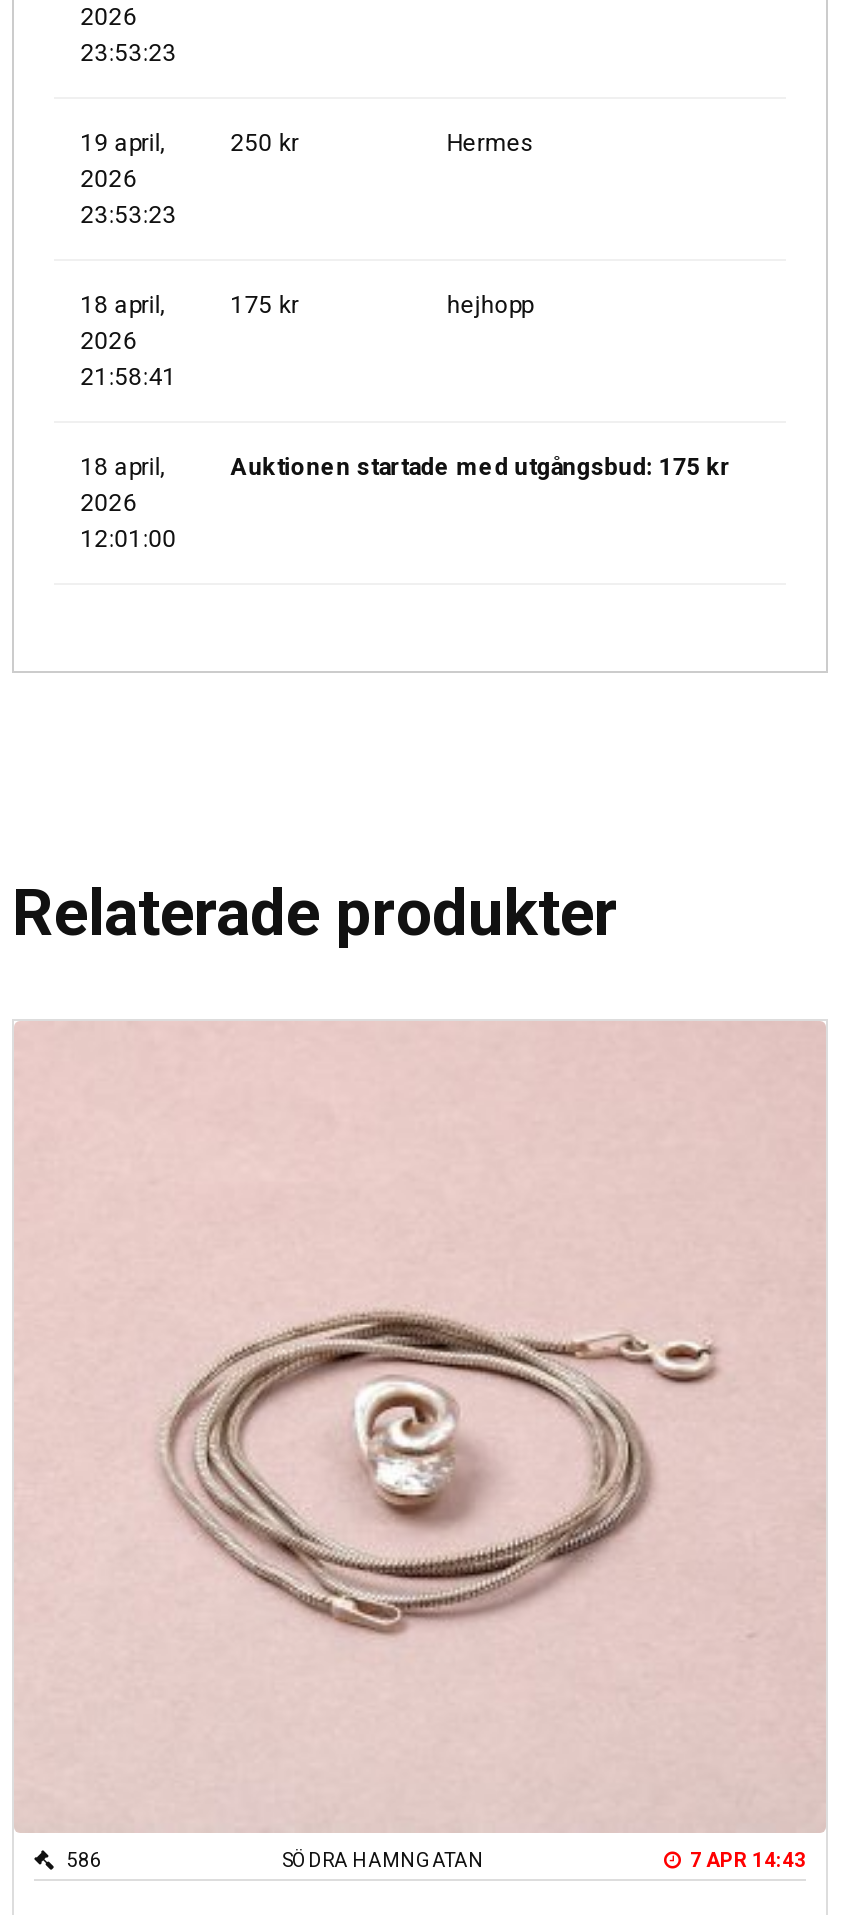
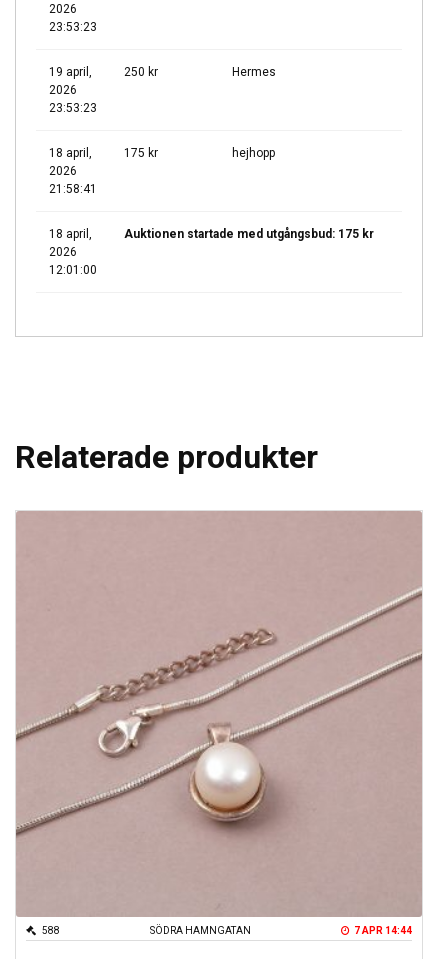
[14,1024,824,1872] [image] | 586 | 7 APR 14:43 -> [15,511,423,936] [image] | 588 | 7 APR 14:44

